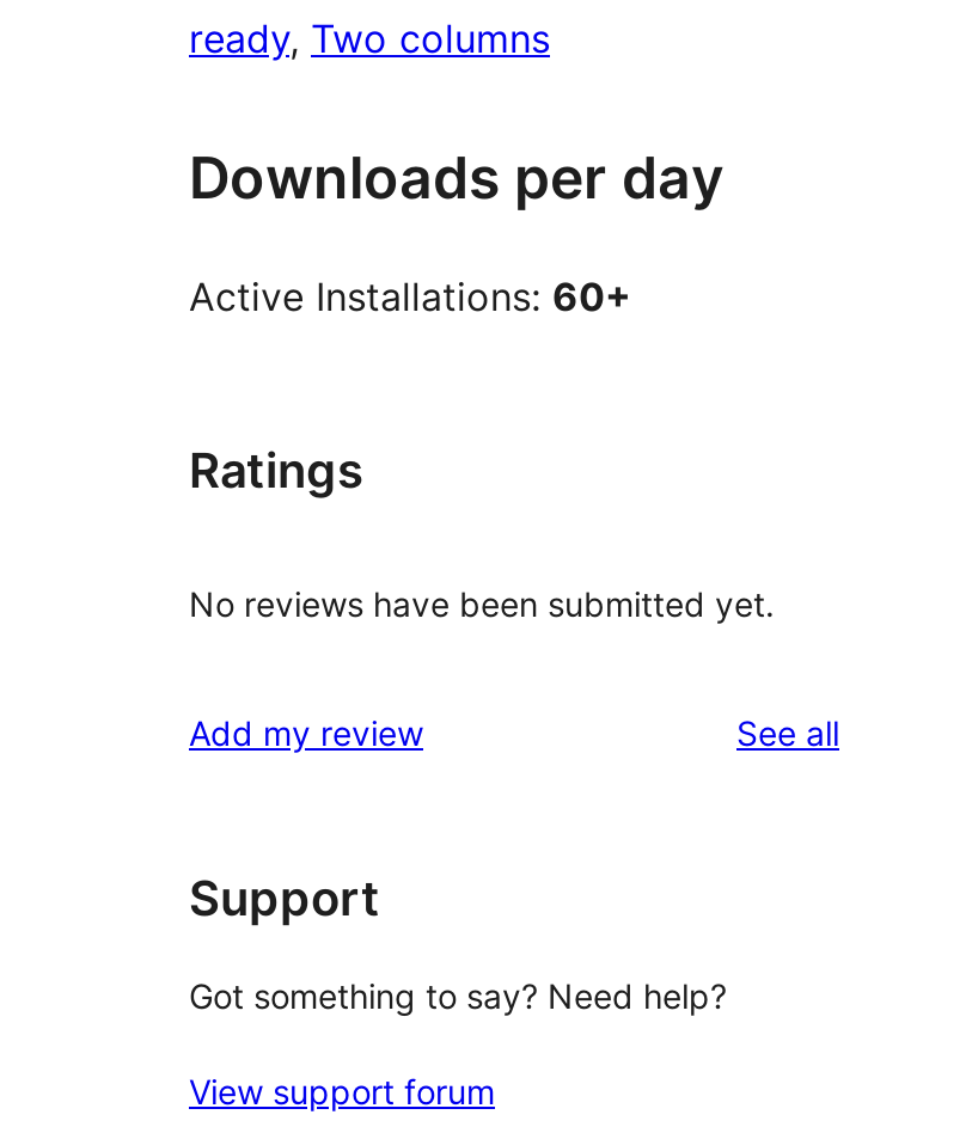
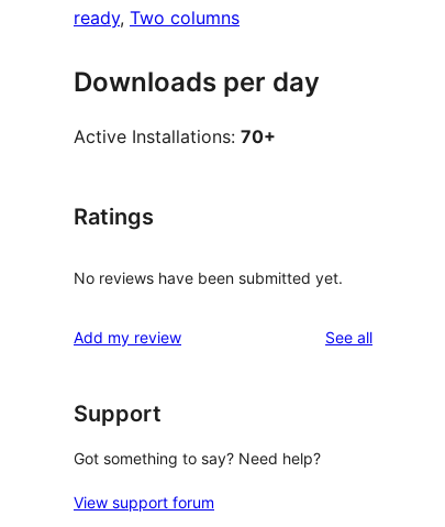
[189,272,631,320] Active Installations: 60+ -> [74,125,276,147] Active Installations: 70+

